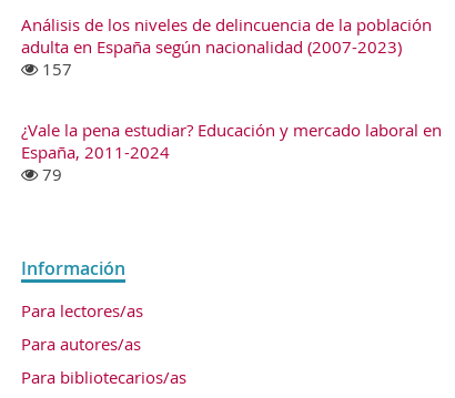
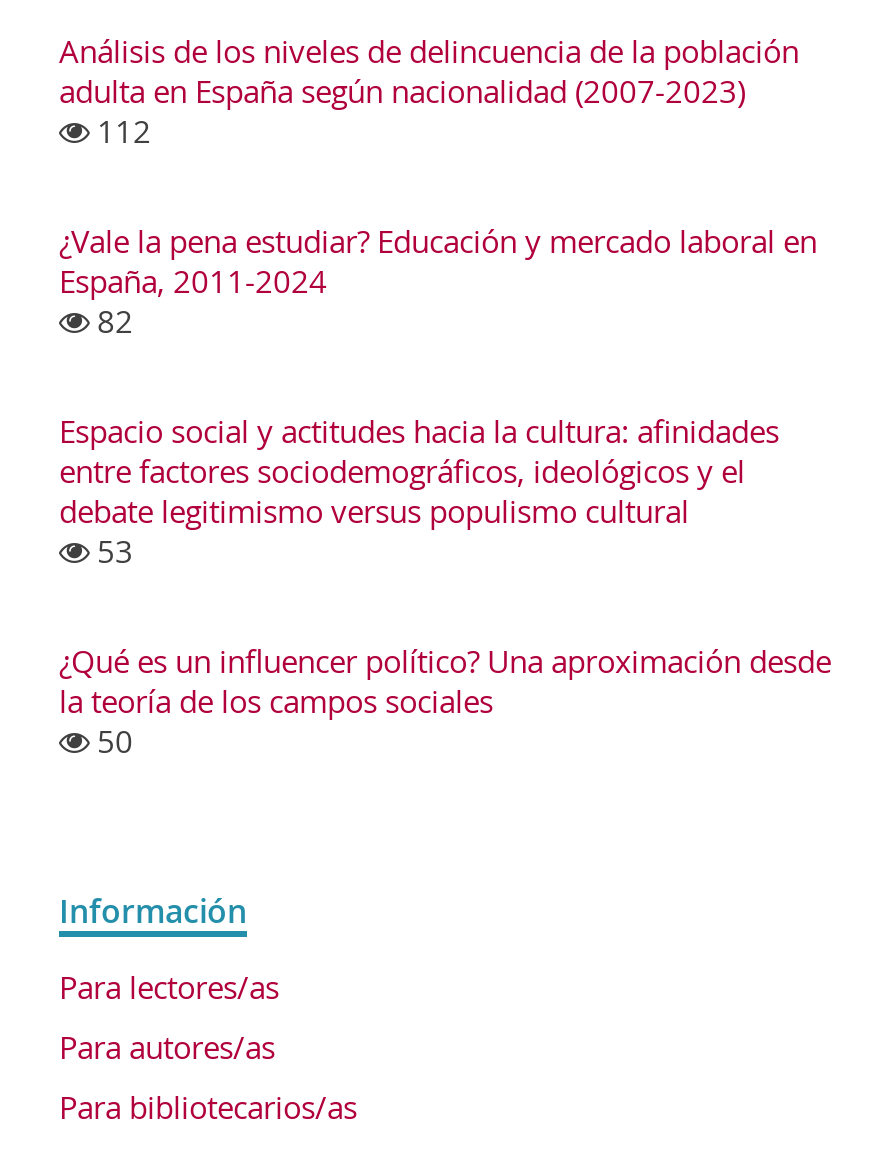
[38,58,72,80] 157 -> [89,111,151,151] 112
[38,163,62,185] 79 -> [59,301,831,761] 82 | Espacio social y actitudes hacia la cultura: afinidades | entre factores sociodemográficos, ideológicos y el | debate legitimismo versus populismo cultural | 53 | ¿Qué es un influencer político? Una aproximación desde | la teoría de los campos sociales | 50

